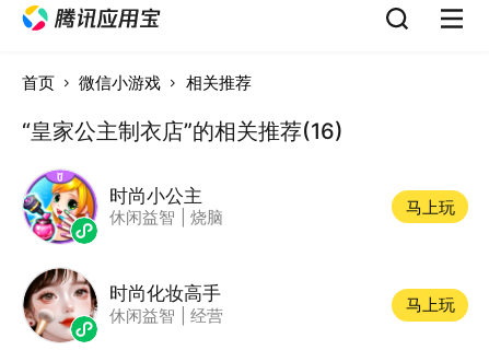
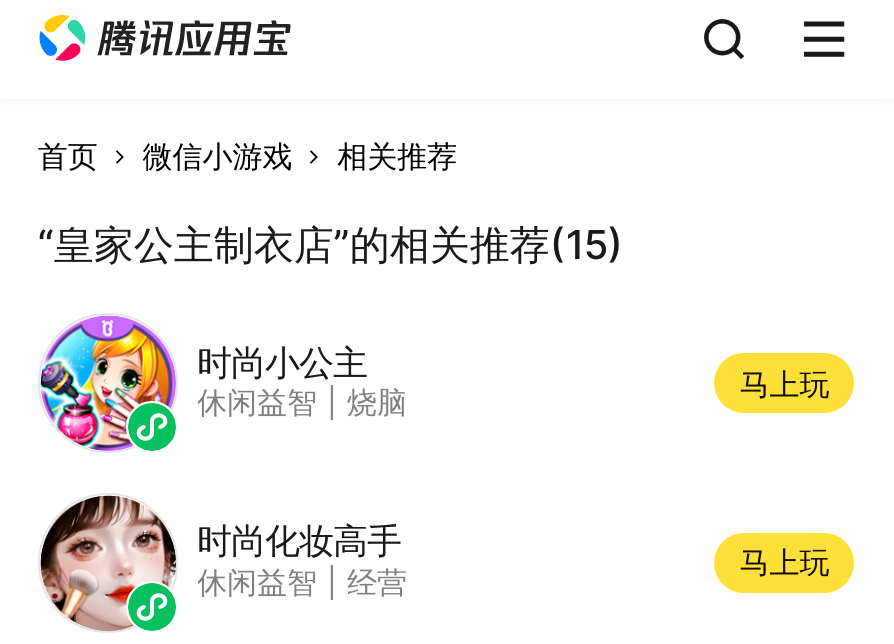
[22,118,343,144] “皇家公主制衣店”的相关推荐(16) -> [38,220,624,268] “皇家公主制衣店”的相关推荐(15)

